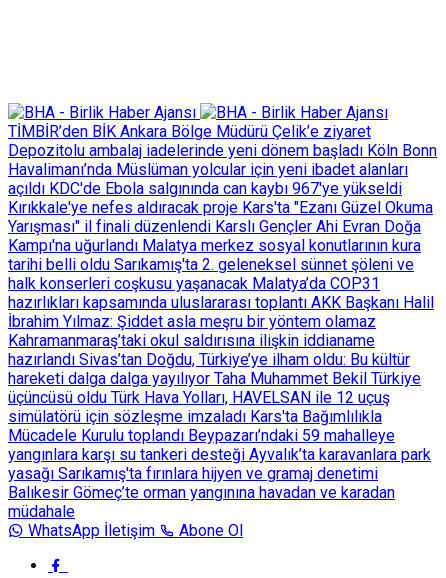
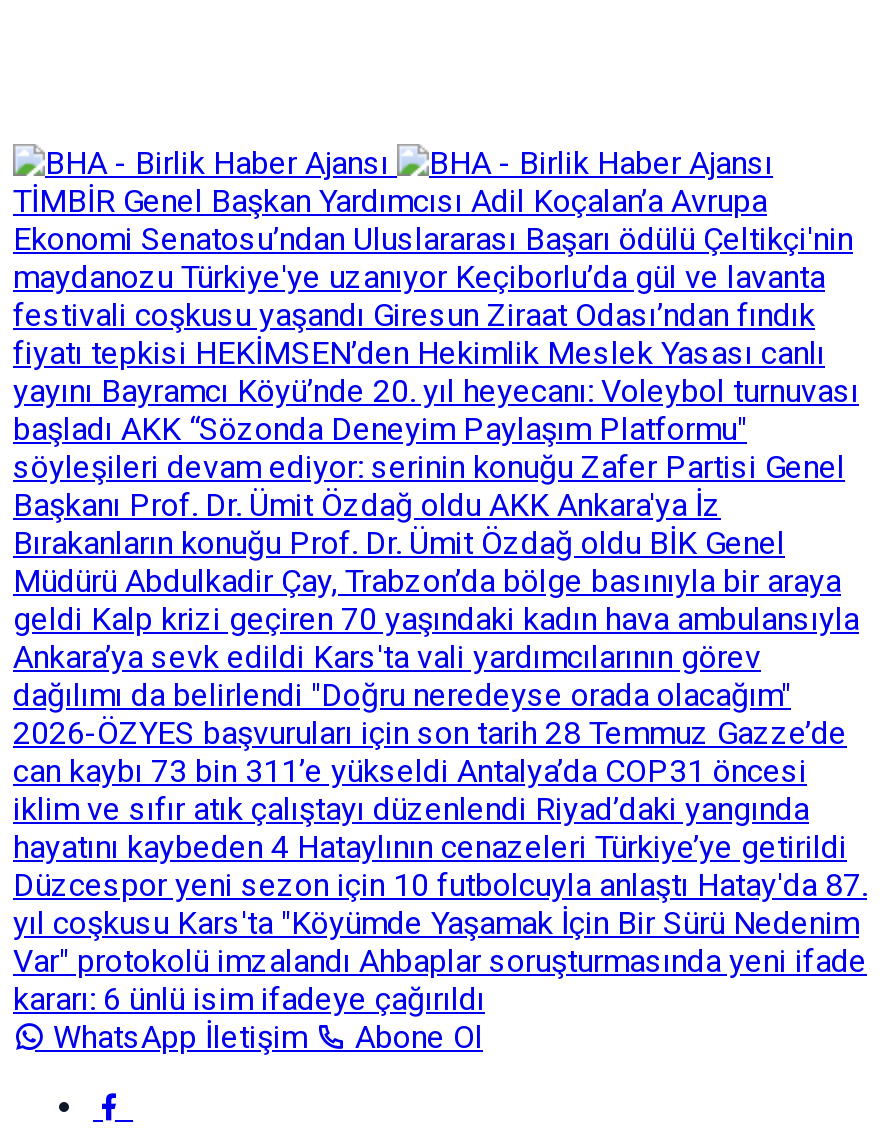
[8,122,437,521] TİMBİR’den BİK Ankara Bölge Müdürü Çelik’e ziyaret | Depozitolu ambalaj iadelerinde yeni dönem başladı Köln Bonn | Havalimanı’nda Müslüman yolcular için yeni ibadet alanları | açıldı KDC'de Ebola salgınında can kaybı 967'ye yükseldi | Kırıkkale'ye nefes aldıracak proje Kars'ta "Ezanı Güzel Okuma | Yarışması" il finali düzenlendi Karslı Gençler Ahi Evran Doğa | Kampı'na uğurlandı Malatya merkez sosyal konutlarının kura | tarihi belli oldu Sarıkamış'ta 2. geleneksel sünnet şöleni ve | halk konserleri coşkusu yaşanacak Malatya’da COP31 | hazırlıkları kapsamında uluslararası toplantı AKK Başkanı Halil | İbrahim Yılmaz: Şiddet asla meşru bir yöntem olamaz | Kahramanmaraş’taki okul saldırısına ilişkin iddianame | hazırlandı Sivas’tan Doğdu, Türkiye’ye ilham oldu: Bu kültür | hareketi dalga dalga yayılıyor Taha Muhammet Bekil Türkiye | üçüncüsü oldu Türk Hava Yolları, HAVELSAN ile 12 uçuş | simülatörü için sözleşme imzaladı Kars'ta Bağımlılıkla | Mücadele Kurulu toplandı Beypazarı’ndaki 59 mahalleye | yangınlara karşı su tankeri desteği Ayvalık’ta karavanlara park | yasağı Sarıkamış'ta fırınlara hijyen ve gramaj denetimi | Balıkesir Gömeç’te orman yangınına havadan ve karadan | müdahale -> [13,182,867,1018] TİMBİR Genel Başkan Yardımcısı Adil Koçalan’a Avrupa | Ekonomi Senatosu’ndan Uluslararası Başarı ödülü Çeltikçi'nin | maydanozu Türkiye'ye uzanıyor Keçiborlu’da gül ve lavanta | festivali coşkusu yaşandı Giresun Ziraat Odası’ndan fındık | fiyatı tepkisi HEKİMSEN’den Hekimlik Meslek Yasası canlı | yayını Bayramcı Köyü’nde 20. yıl heyecanı: Voleybol turnuvası | başladı AKK “Sözonda Deneyim Paylaşım Platformu" | söyleşileri devam ediyor: serinin konuğu Zafer Partisi Genel | Başkanı Prof. Dr. Ümit Özdağ oldu AKK Ankara'ya İz | Bırakanların konuğu Prof. Dr. Ümit Özdağ oldu BİK Genel | Müdürü Abdulkadir Çay, Trabzon’da bölge basınıyla bir araya | geldi Kalp krizi geçiren 70 yaşındaki kadın hava ambulansıyla | Ankara’ya sevk edildi Kars'ta vali yardımcılarının görev | dağılımı da belirlendi "Doğru neredeyse orada olacağım" | 2026-ÖZYES başvuruları için son tarih 28 Temmuz Gazze’de | can kaybı 73 bin 311’e yükseldi Antalya’da COP31 öncesi | iklim ve sıfır atık çalıştayı düzenlendi Riyad’daki yangında | hayatını kaybeden 4 Hataylının cenazeleri Türkiye’ye getirildi | Düzcespor yeni sezon için 10 futbolcuyla anlaştı Hatay'da 87. | yıl coşkusu Kars'ta "Köyümde Yaşamak İçin Bir Sürü Nedenim | Var" protokolü imzalandı Ahbaplar soruşturmasında yeni ifade | kararı: 6 ünlü isim ifadeye çağırıldı

